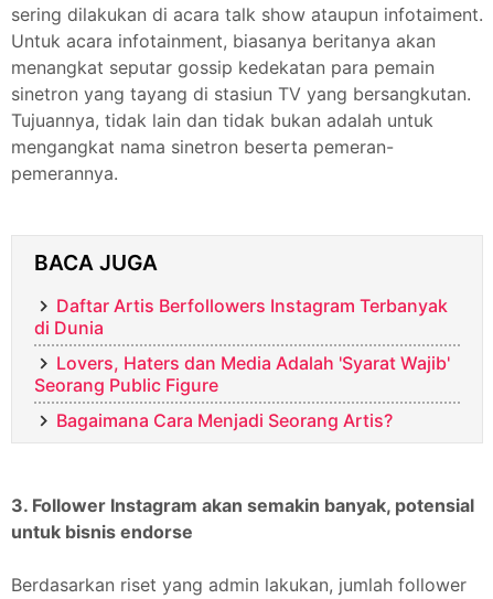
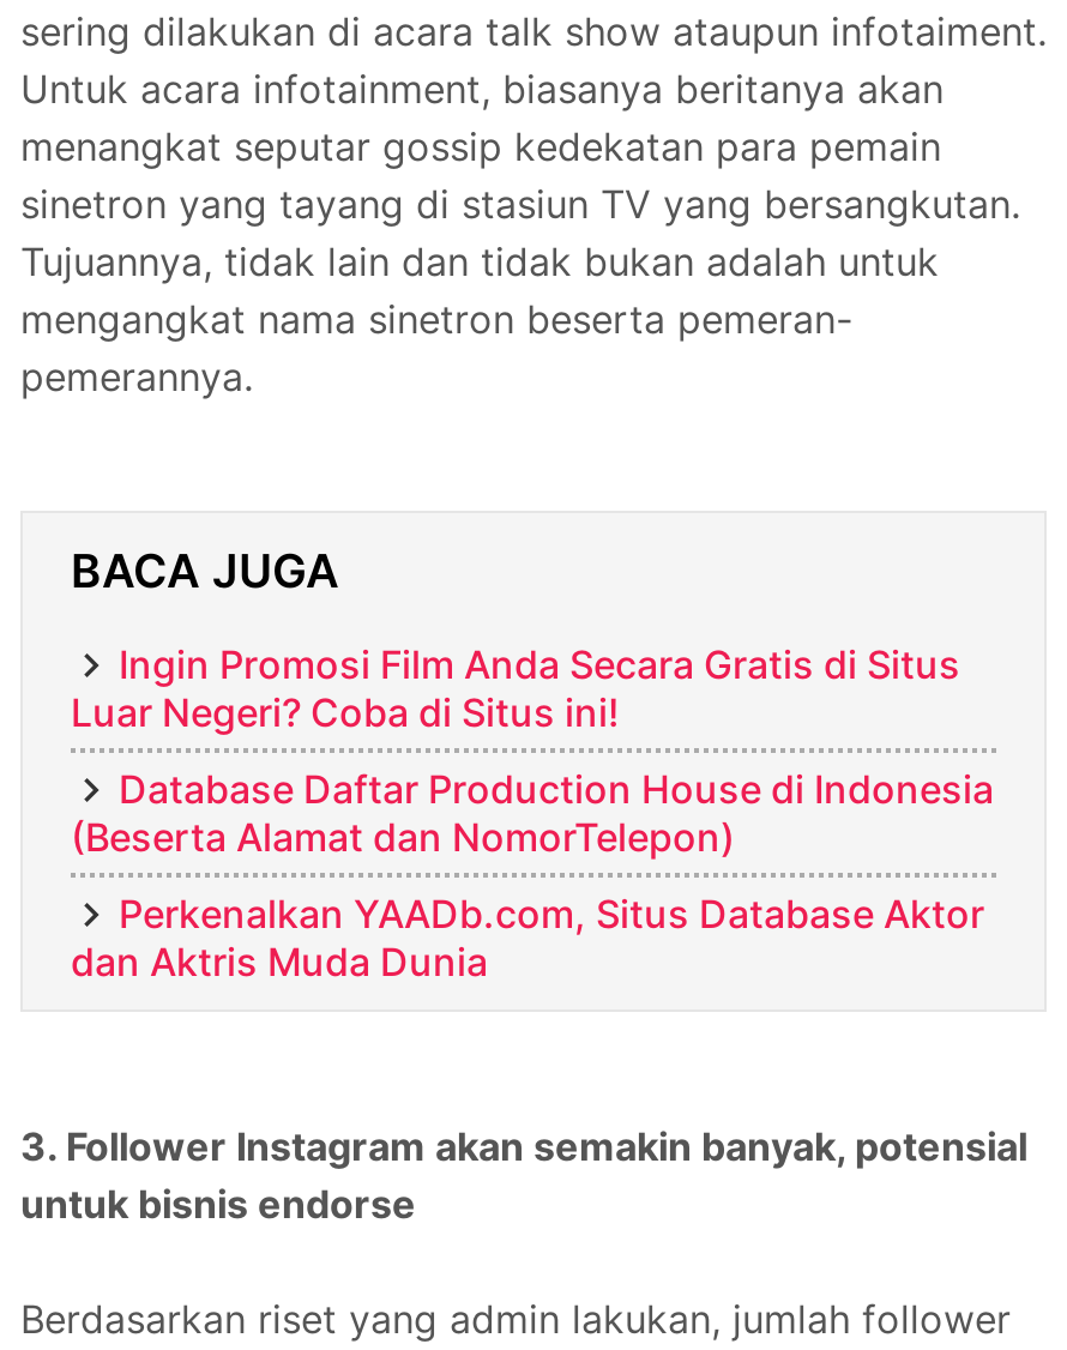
[34,295,448,339] Daftar Artis Berfollowers Instagram Terbanyak | di Dunia -> [71,640,960,736] Ingin Promosi Film Anda Secara Gratis di Situs | Luar Negeri? Coba di Situs ini!
[34,352,450,396] Lovers, Haters dan Media Adalah 'Syarat Wajib' | Seorang Public Figure -> [71,765,994,861] Database Daftar Production House di Indonesia | (Beserta Alamat dan NomorTelepon)
[56,409,393,431] Bagaimana Cara Menjadi Seorang Artis? -> [71,890,984,986] Perkenalkan YAADb.com, Situs Database Aktor | dan Aktris Muda Dunia

